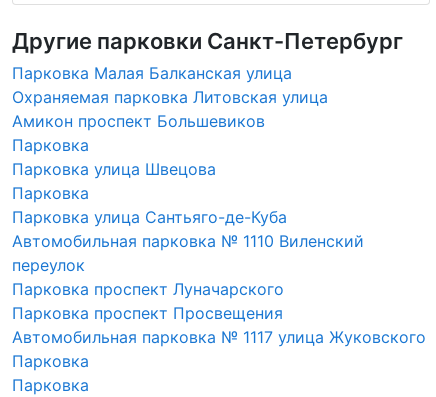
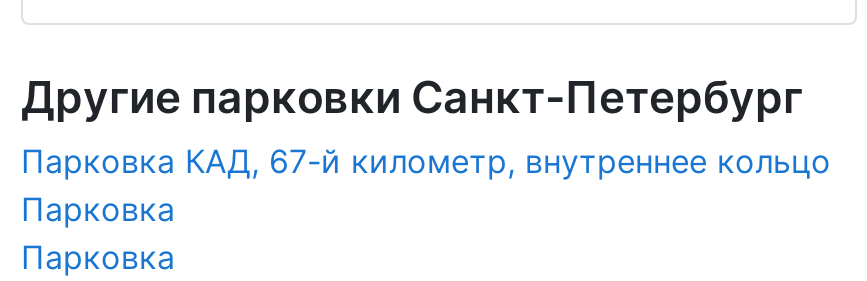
[12,63,426,347] Парковка Малая Балканская улица | Охраняемая парковка Литовская улица | Амикон проспект Большевиков | Парковка | Парковка улица Швецова | Парковка | Парковка улица Сантьяго-де-Куба | Автомобильная парковка № 1110 Виленский | переулок | Парковка проспект Луначарского | Парковка проспект Просвещения | Автомобильная парковка № 1117 улица Жуковского -> [21,141,831,181] Парковка КАД, 67-й километр, внутреннее кольцо

